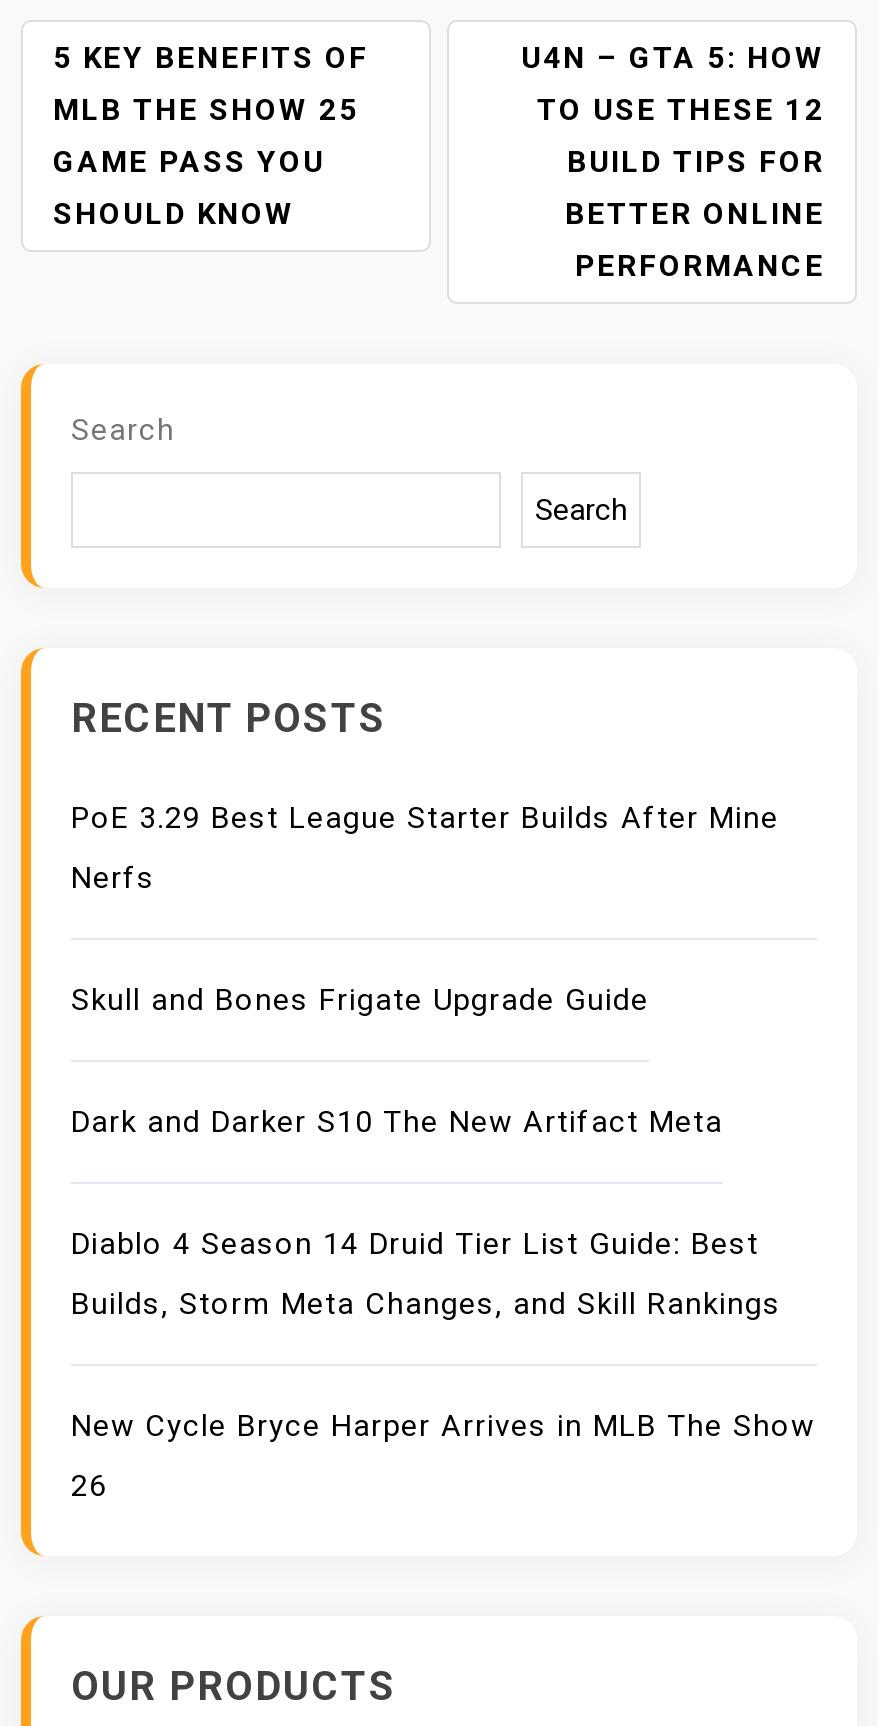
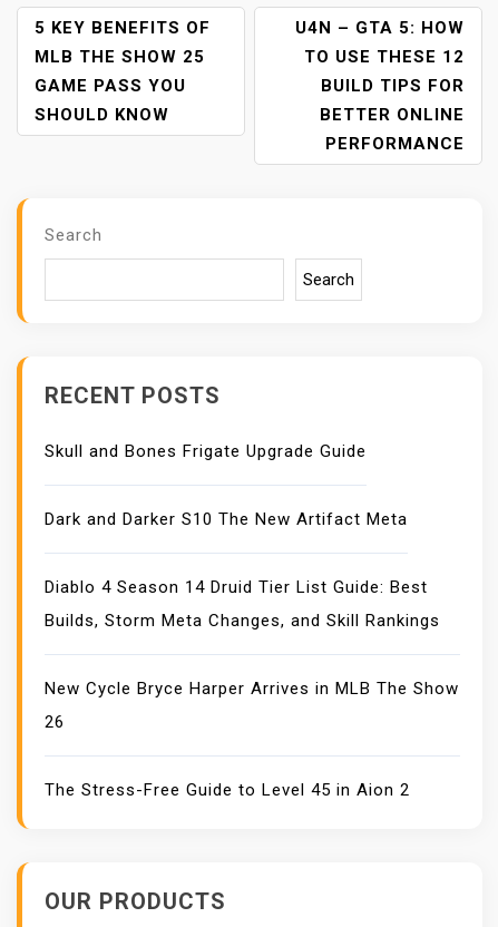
[71,800,779,896] PoE 3.29 Best League Starter Builds After Mine | Nerfs -> none
moved [71,982,815,1504] -> [45,441,459,732]: Skull and Bones Frigate Upgrade Guide | Dark and Darker S10 The New Artifact Meta | Diablo 4 Season 14 Druid Tier List Guide: Best | Builds, Storm Meta Changes, and Skill Rankings | New Cycle Bryce Harper Arrives in MLB The Show | 26
none -> [45,780,410,800] The Stress-Free Guide to Level 45 in Aion 2

